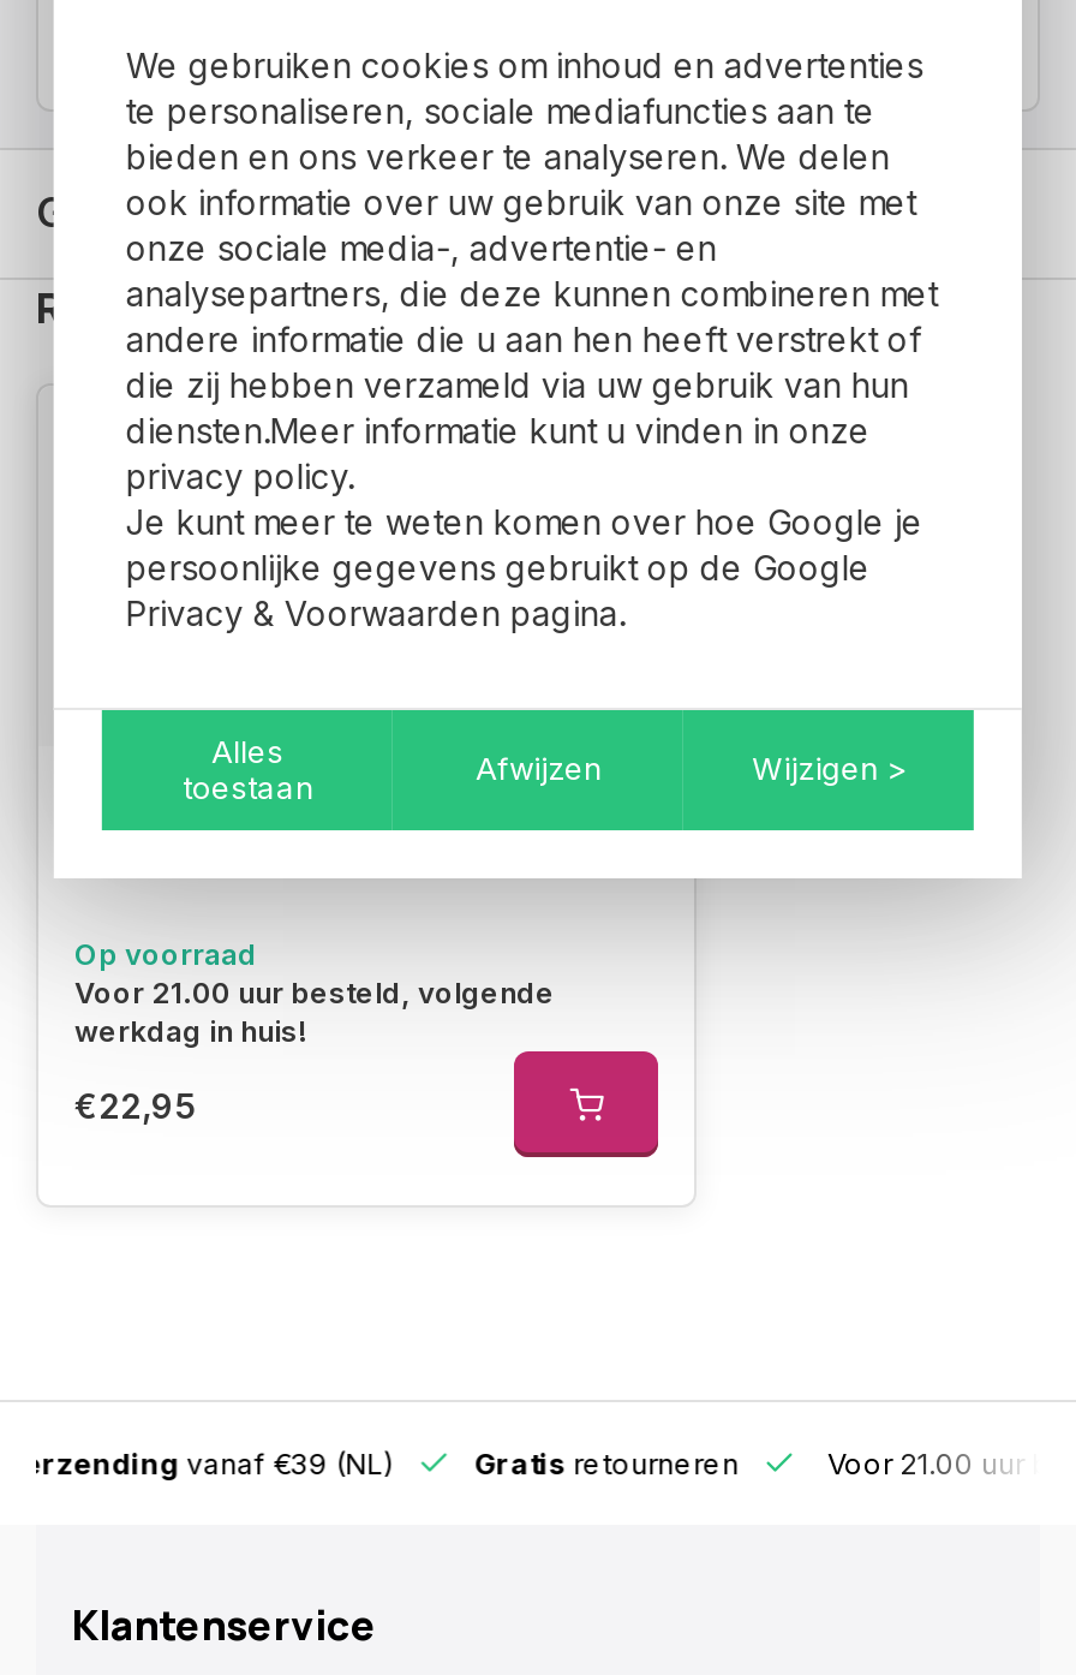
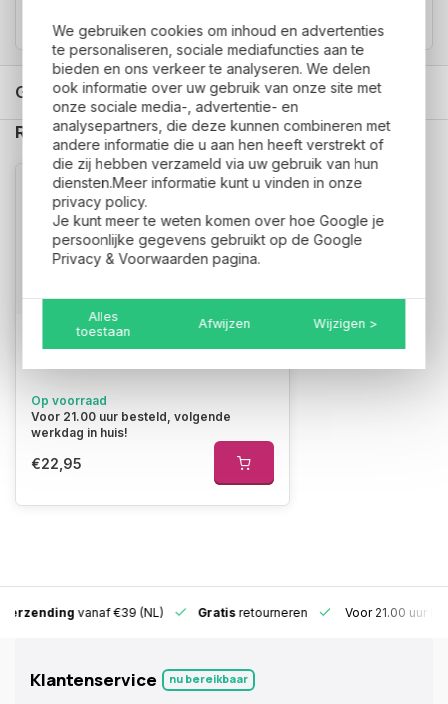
none -> [169,670,248,685] nu bereikbaar

